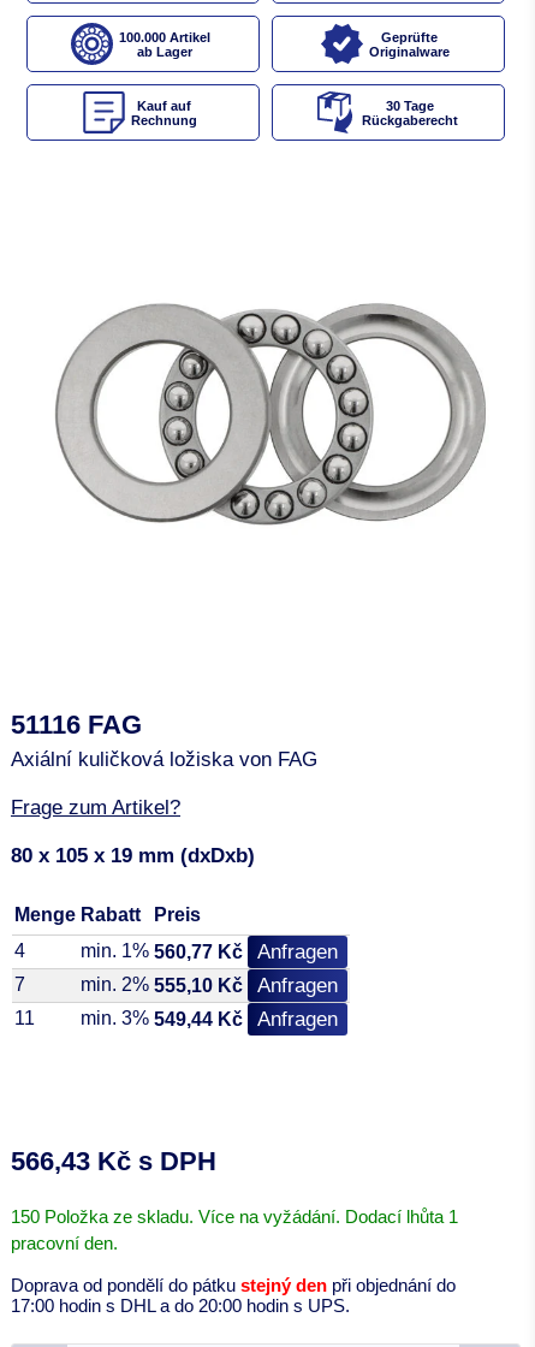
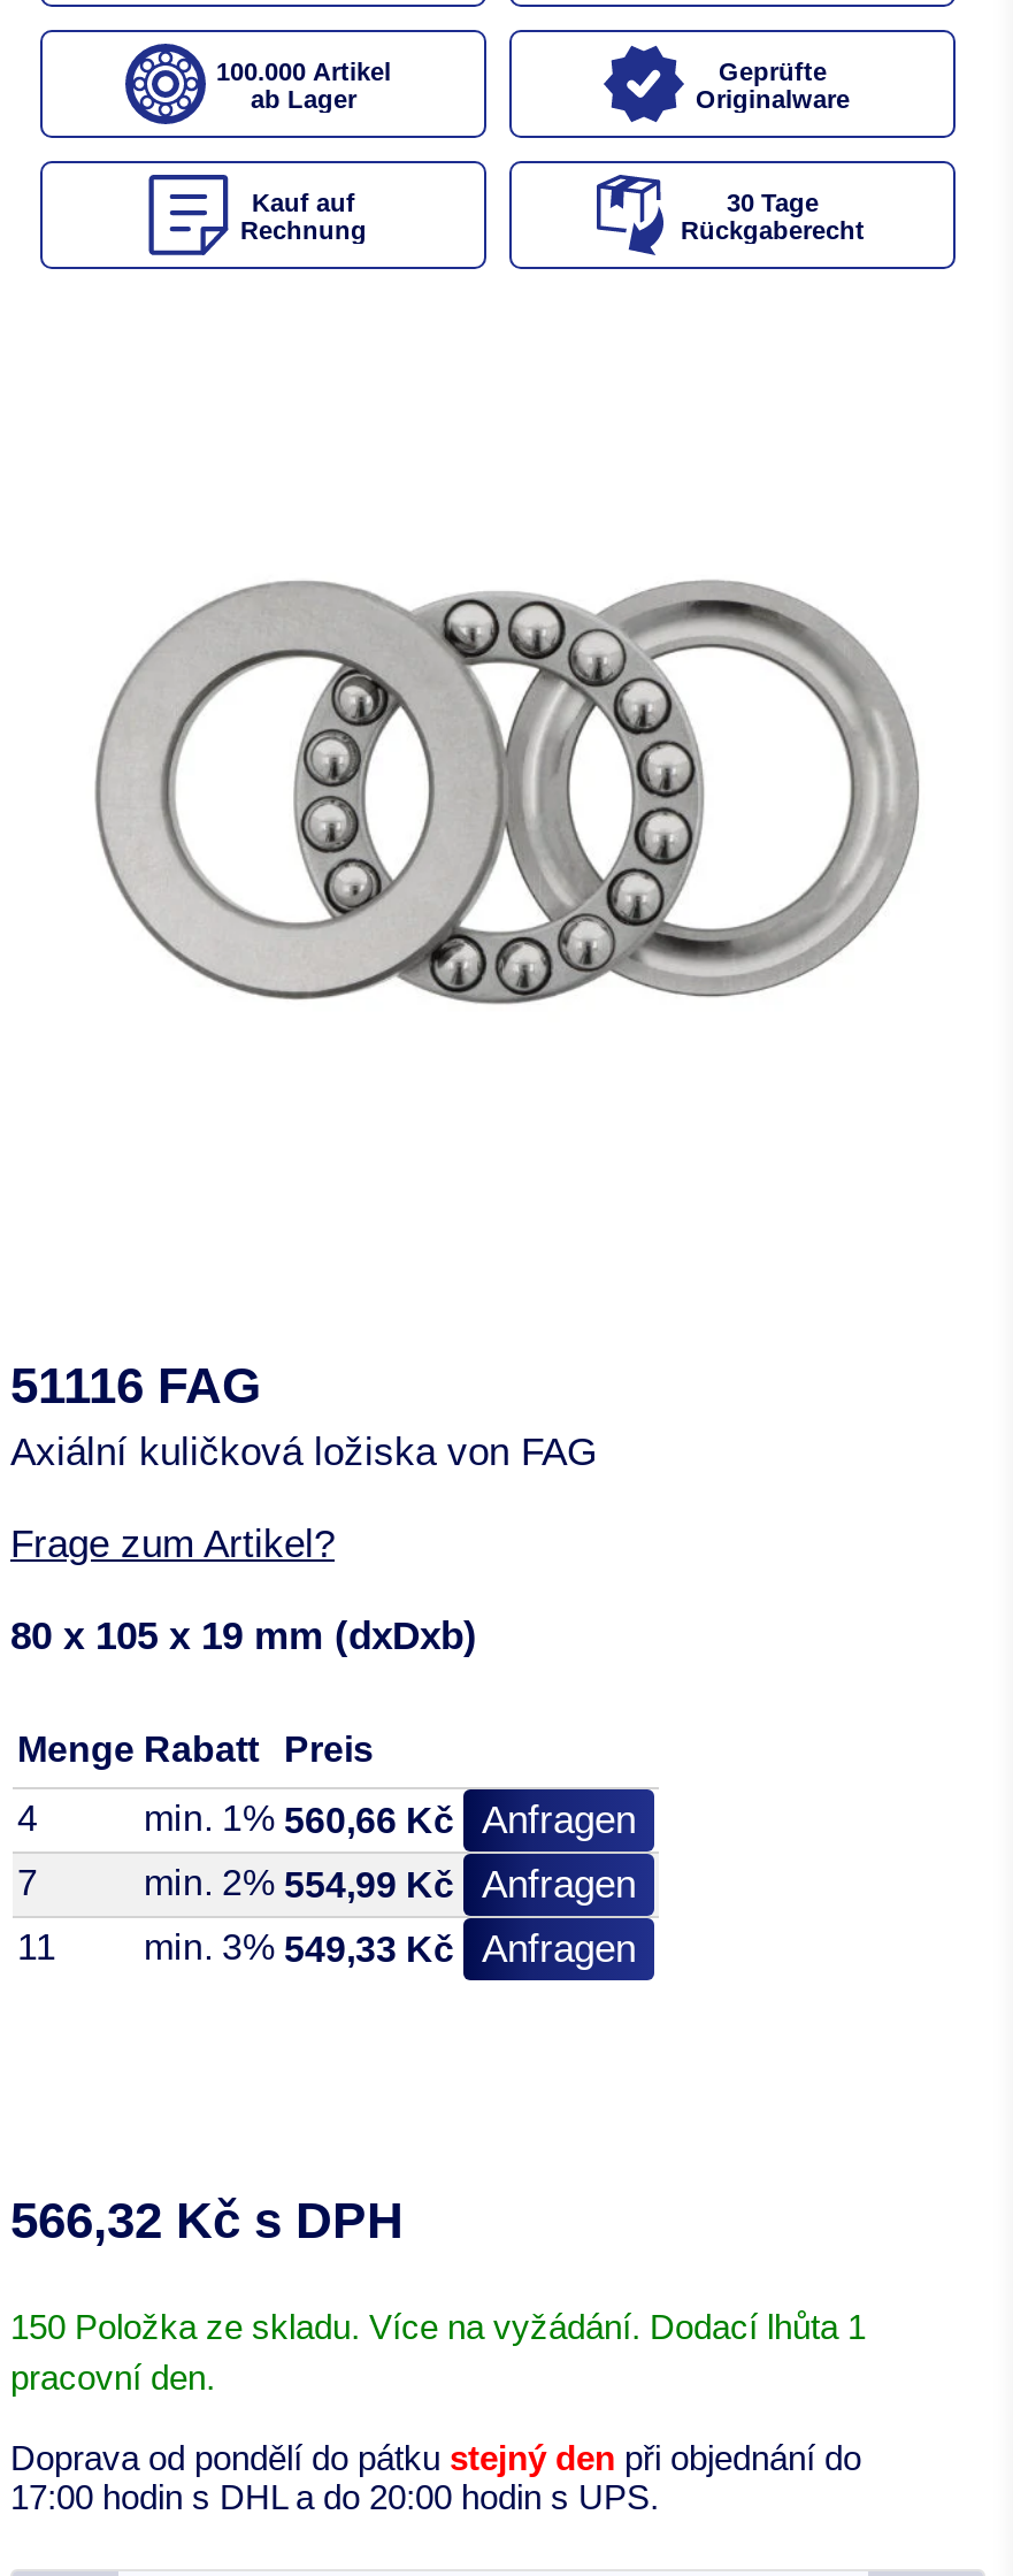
[81,941,338,964] min. 1% 560,77 Kč Anfragen -> [144,1800,636,1843] min. 1% 560,66 Kč Anfragen
[81,975,338,998] min. 2% 555,10 Kč Anfragen -> [144,1864,636,1908] min. 2% 554,99 Kč Anfragen
[81,1008,338,1031] min. 3% 549,44 Kč Anfragen -> [144,1928,636,1972] min. 3% 549,33 Kč Anfragen
[11,1147,216,1177] 566,43 Kč s DPH -> [10,2193,404,2250] 566,32 Kč s DPH

